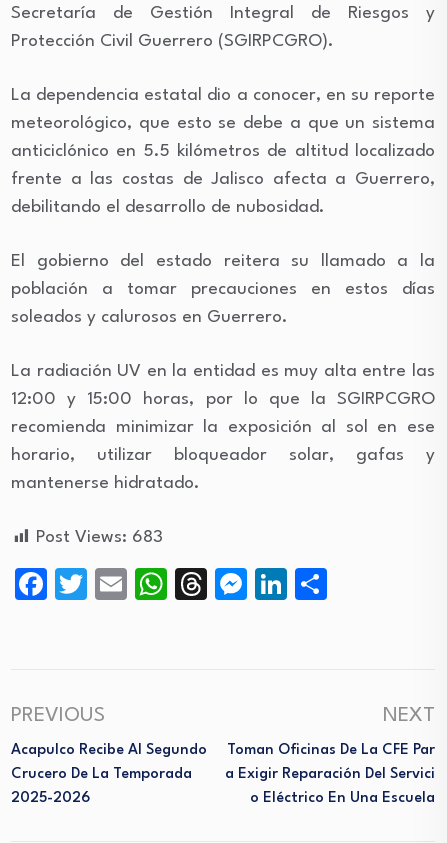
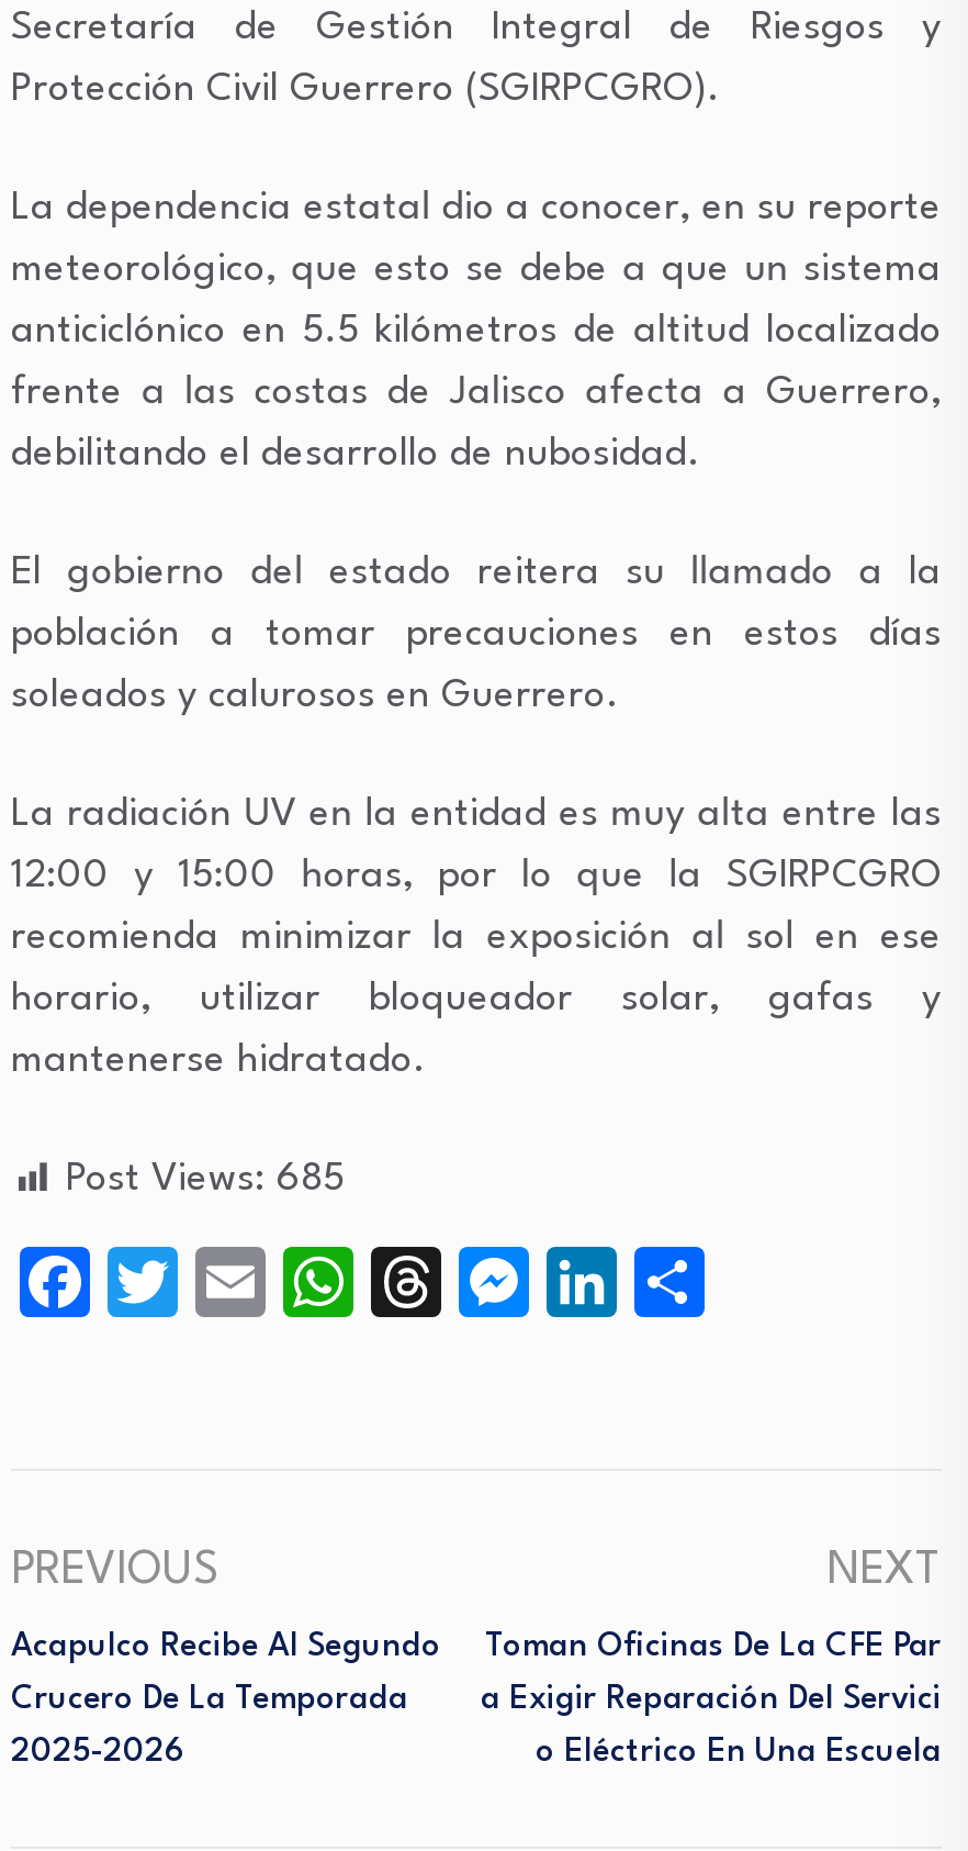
[36,529,163,546] Post Views: 683 -> [66,1161,345,1199] Post Views: 685

